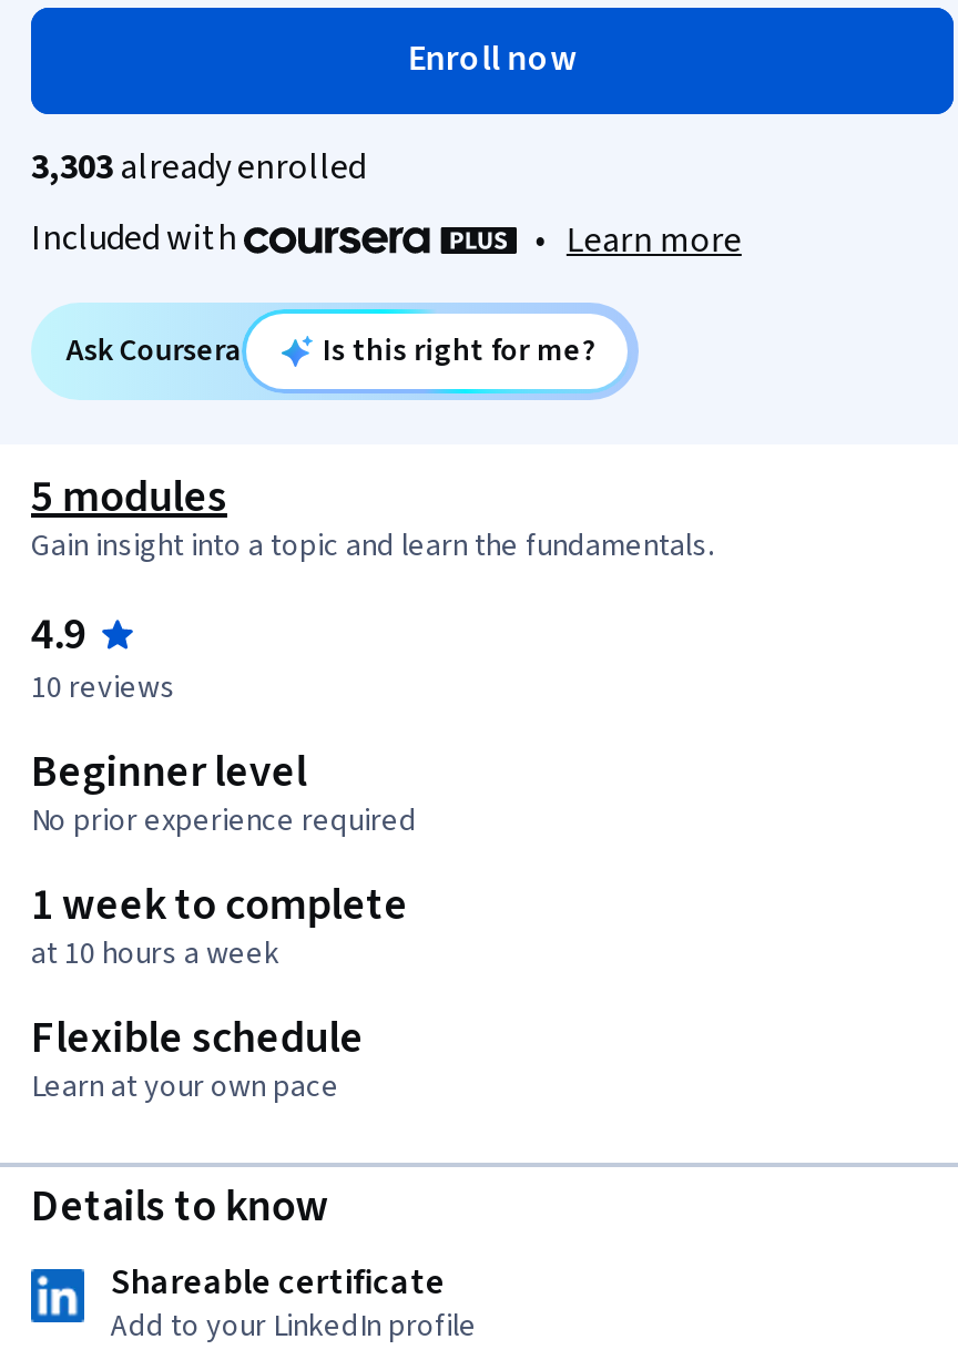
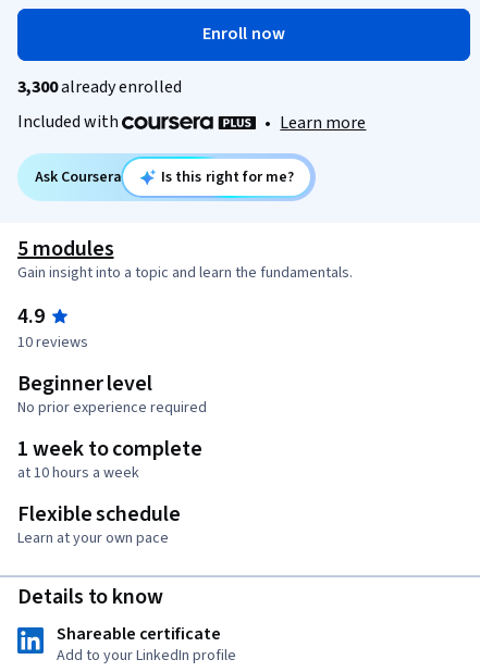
[31,143,366,192] 3,303 already enrolled -> [17,75,182,99] 3,300 already enrolled

